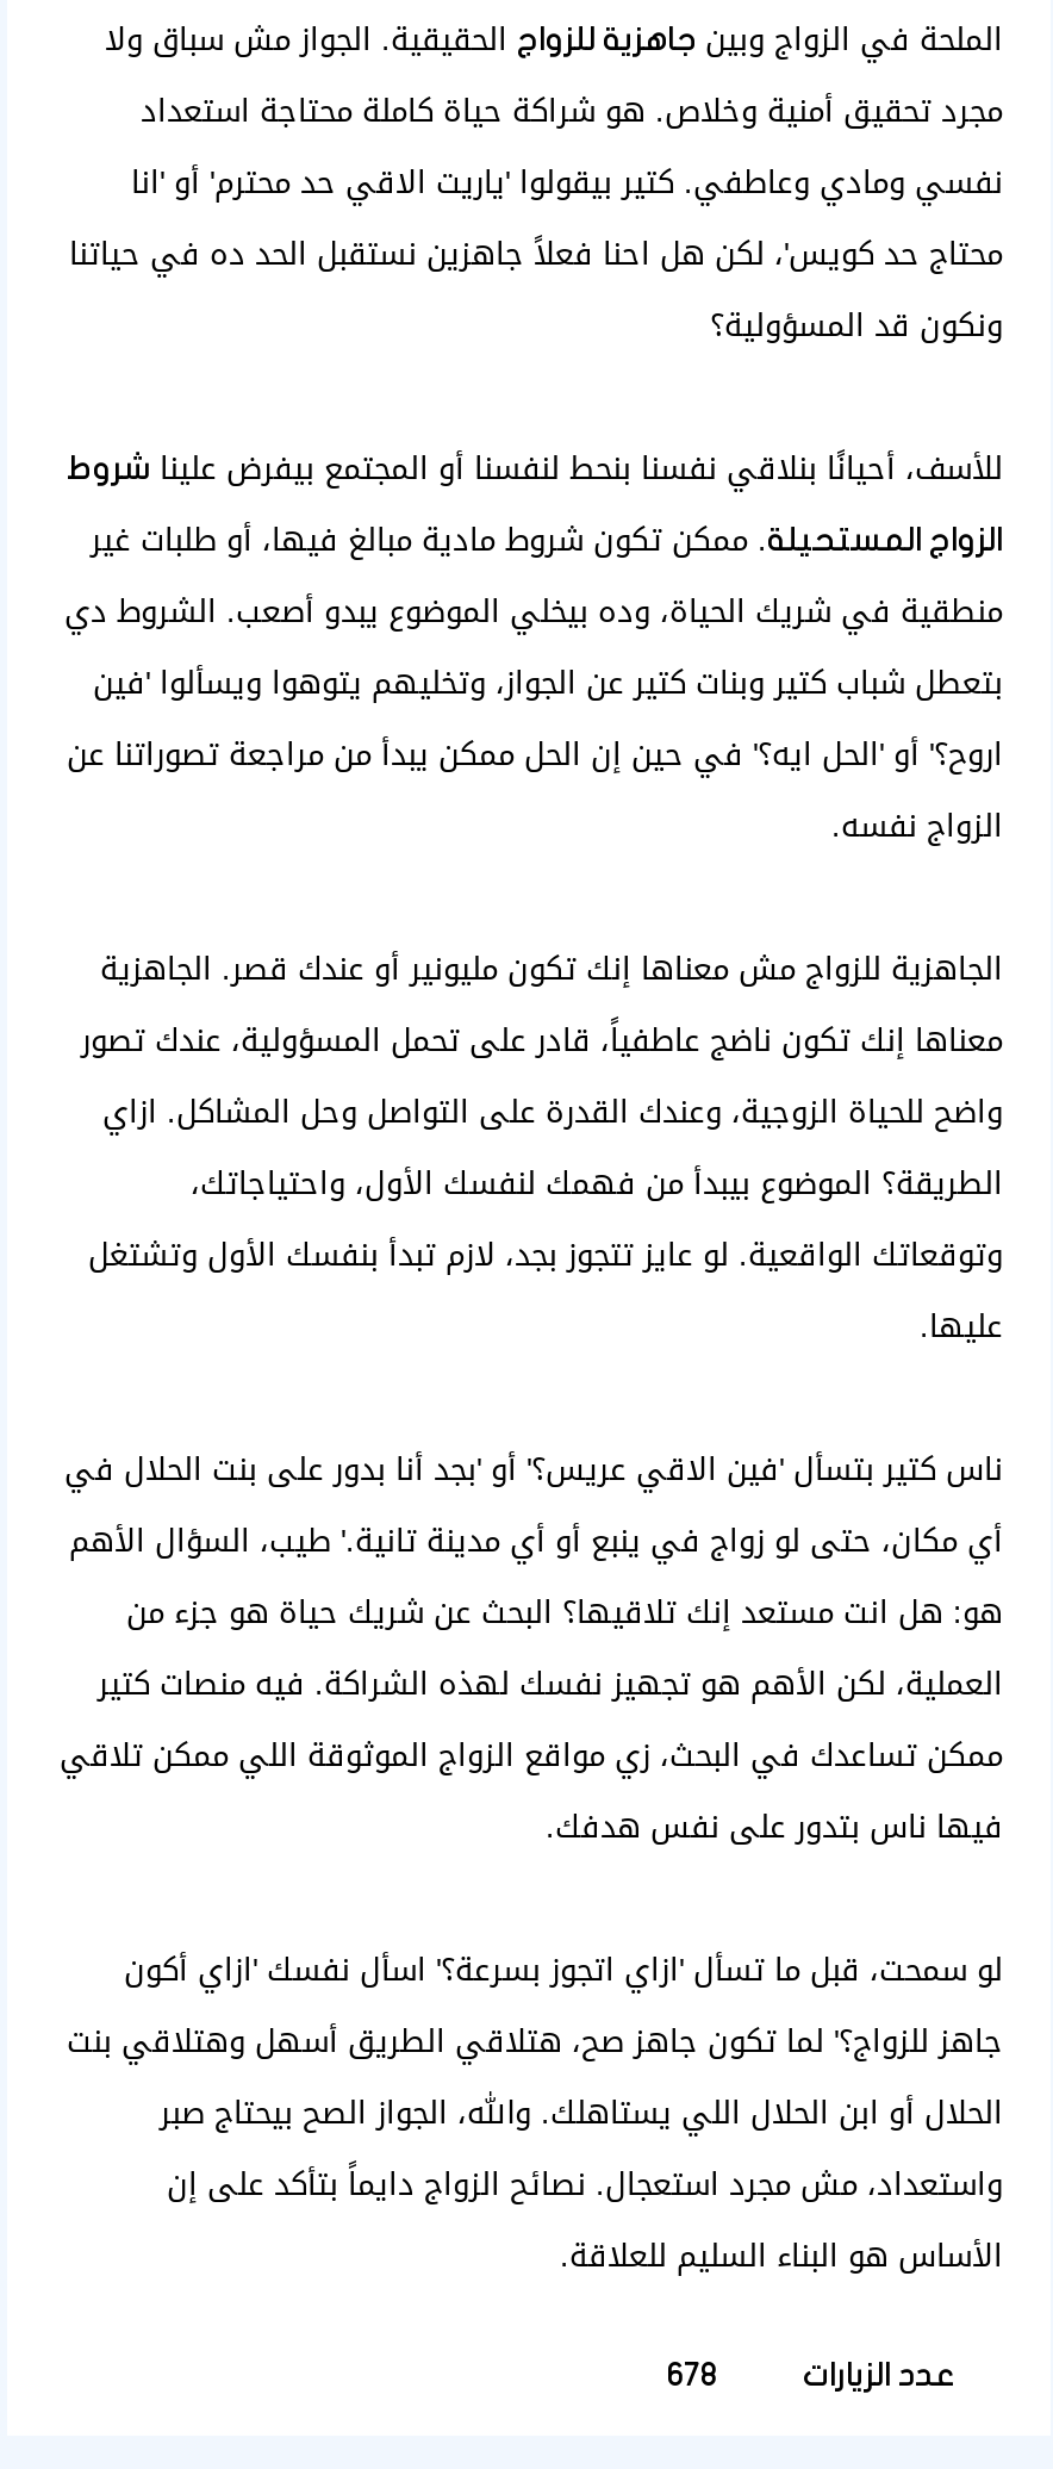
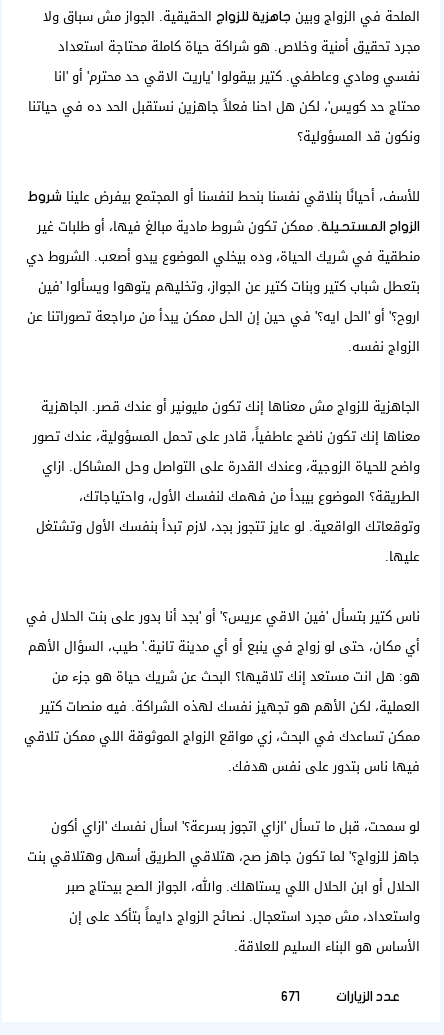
[667,2359,717,2393] 678 -> [281,990,300,1004] 671

